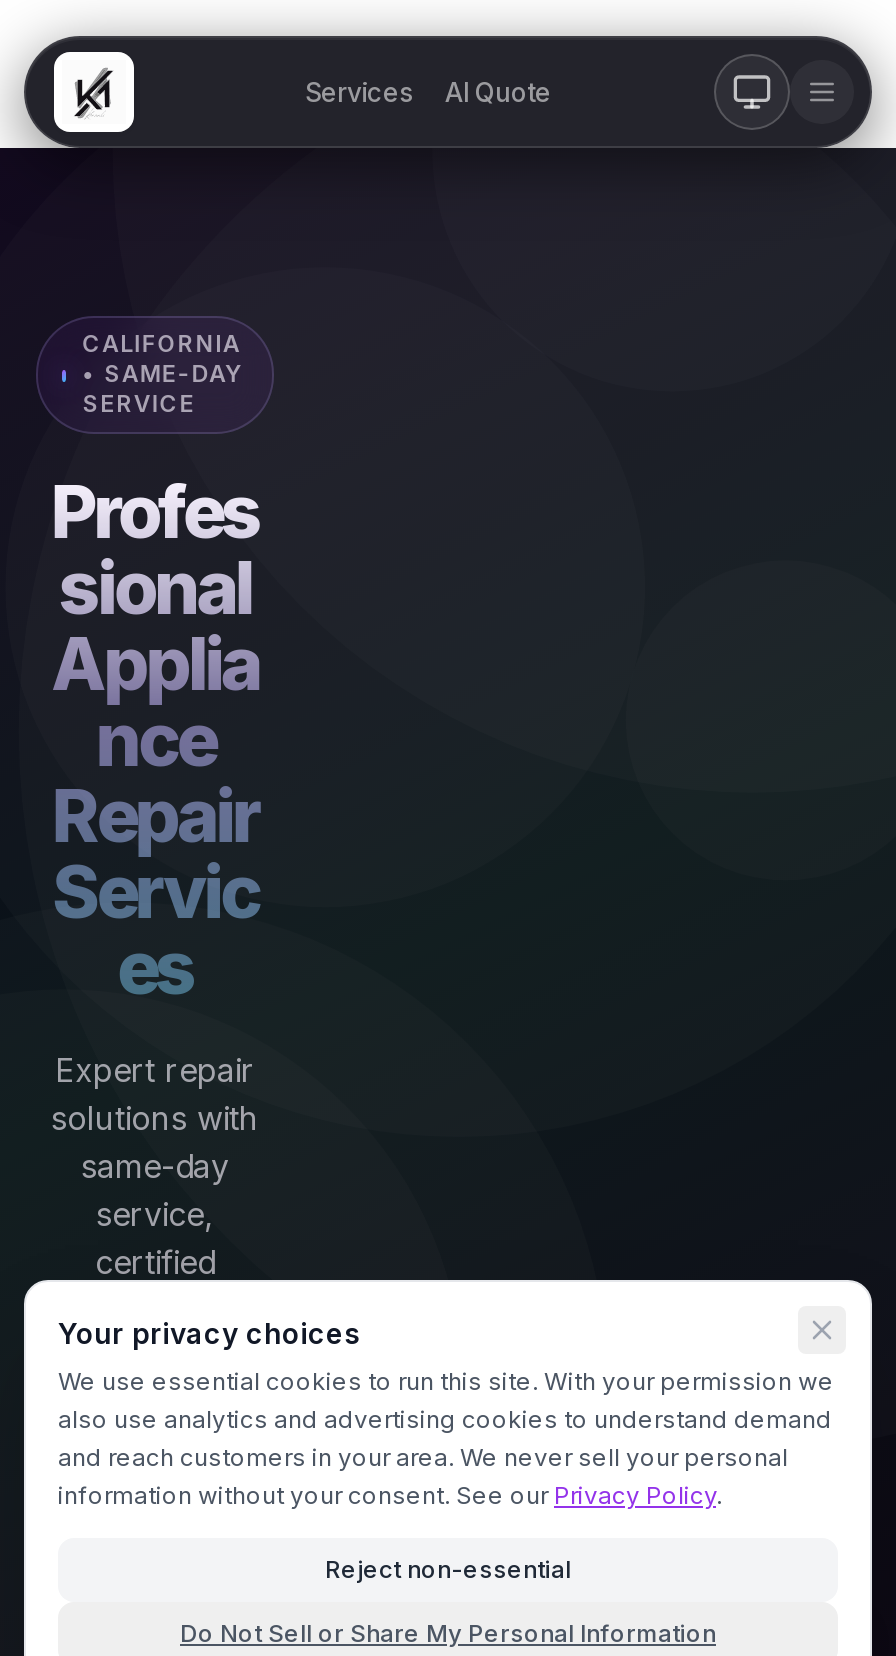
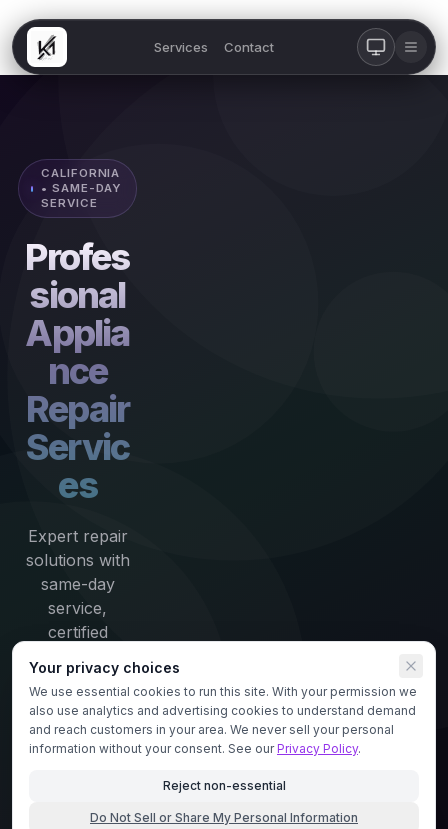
[445,75,551,107] AI Quote -> [224,38,274,54] Contact

